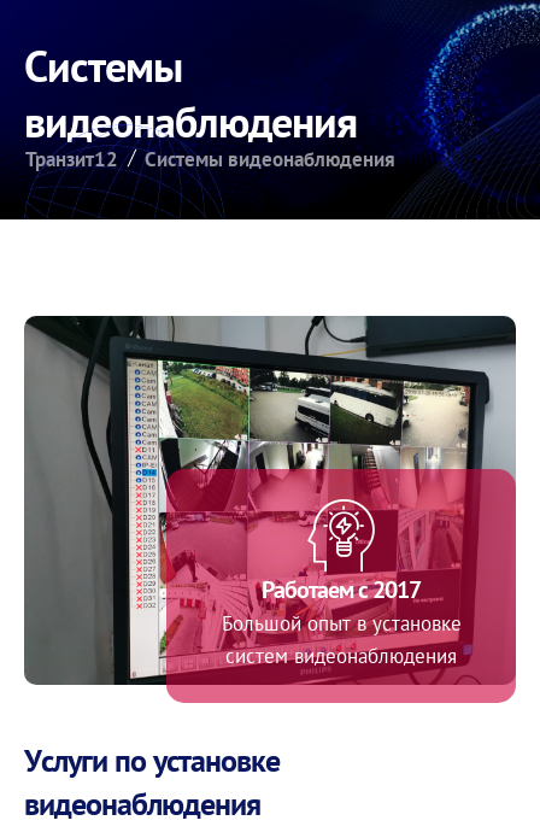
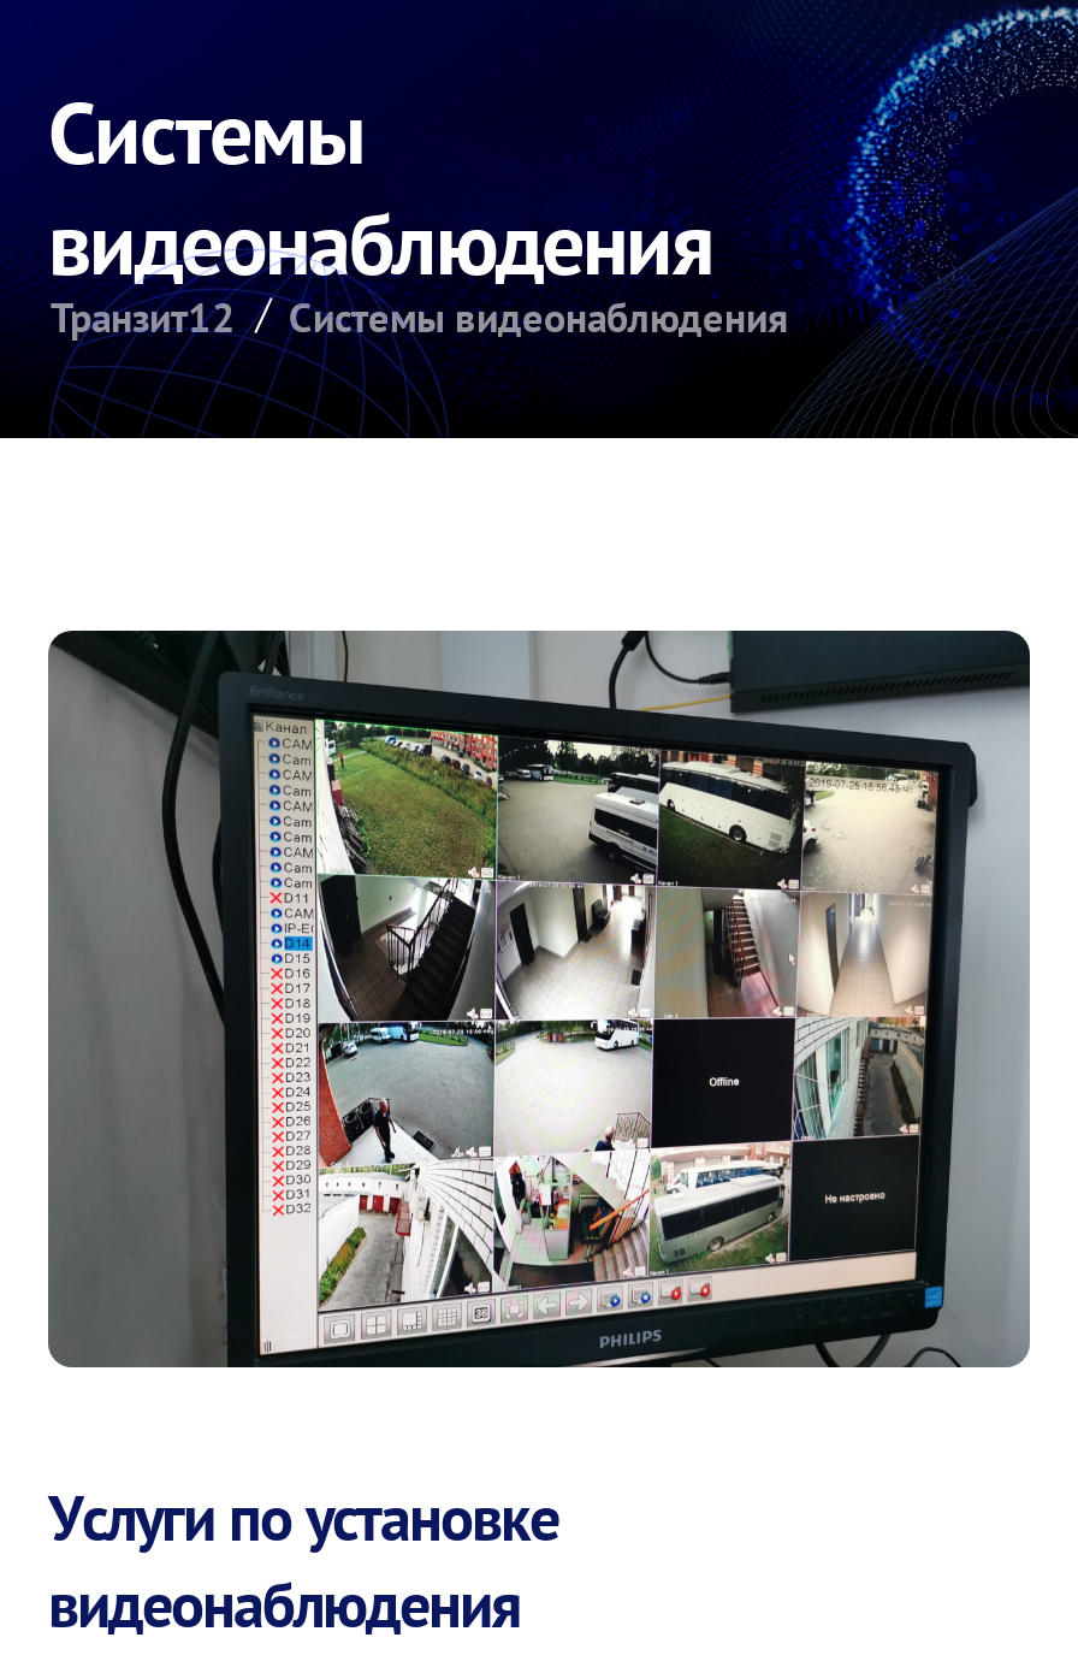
[165,468,517,704] [image] -> [332,936,1030,1403] [image]
[221,574,461,669] Работаем с 2017 | Большой опыт в установке | систем видеонаблюдения -> none

